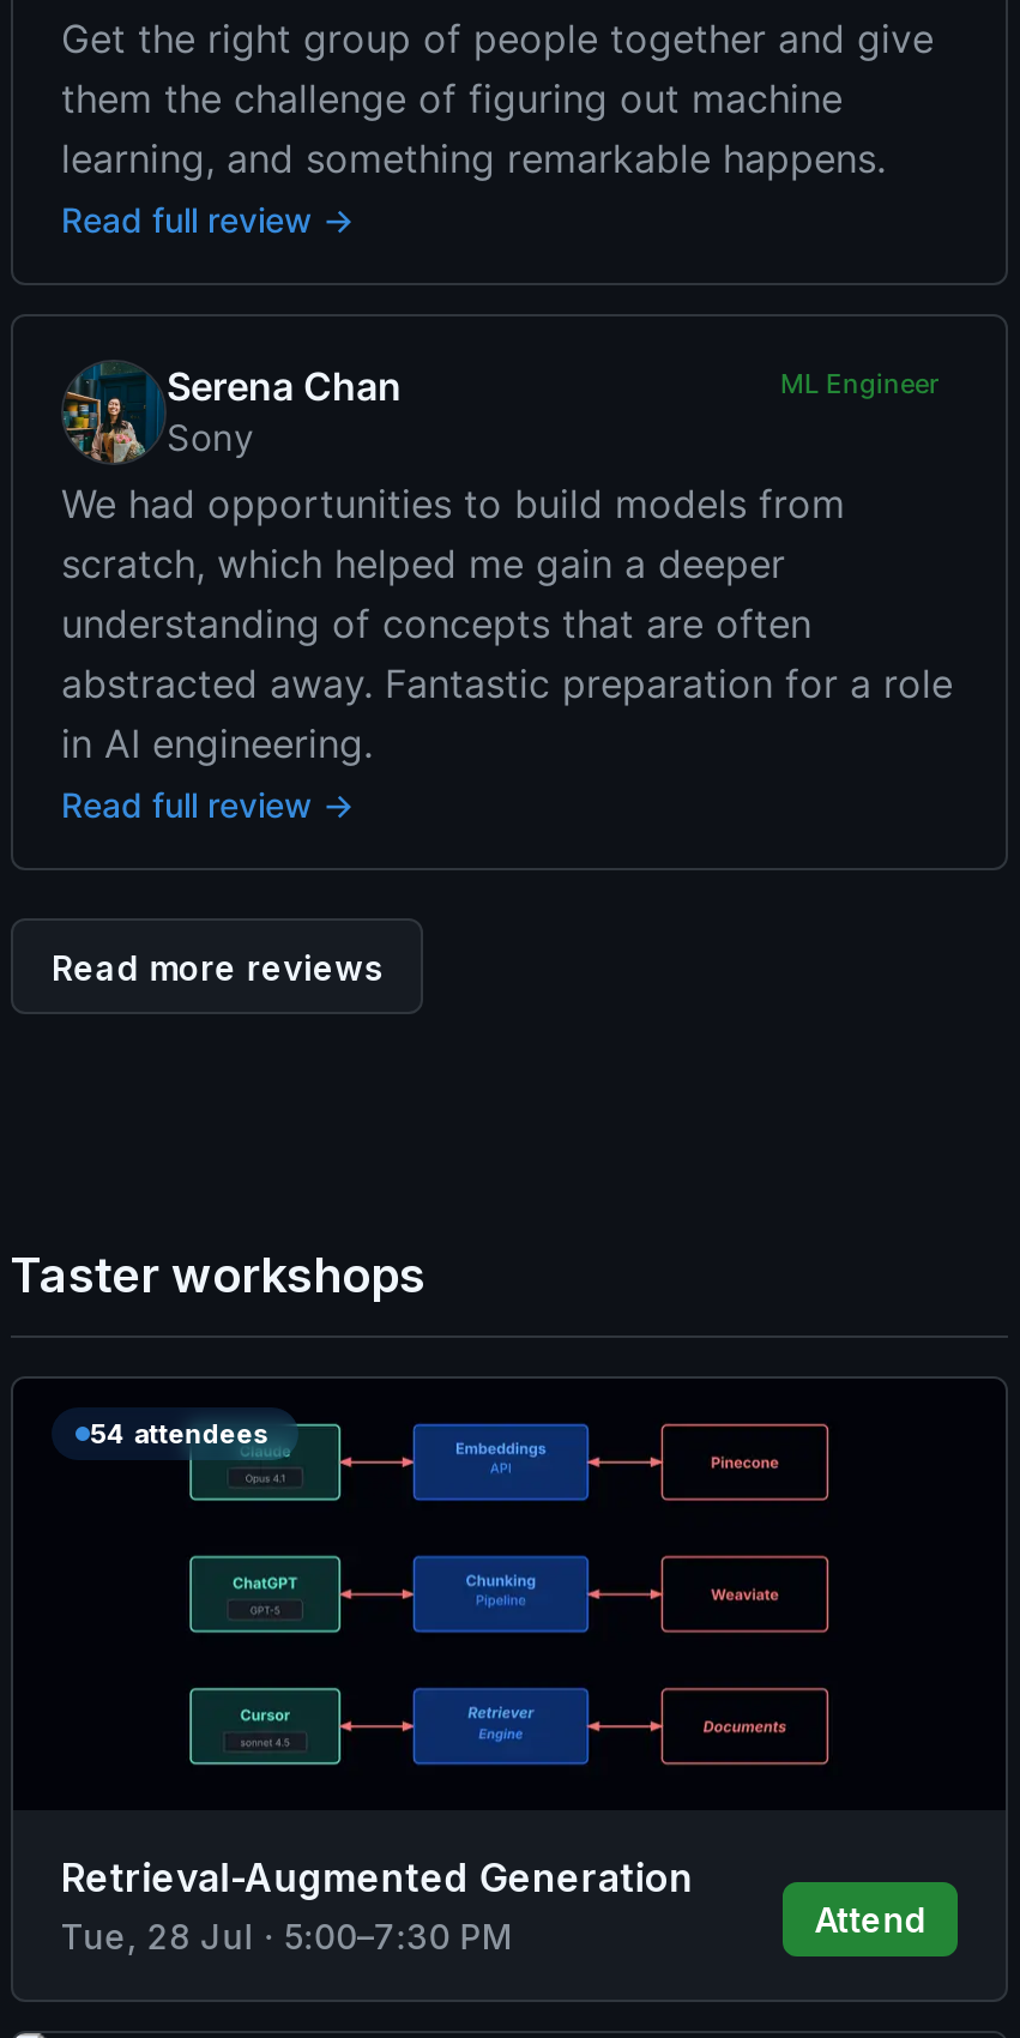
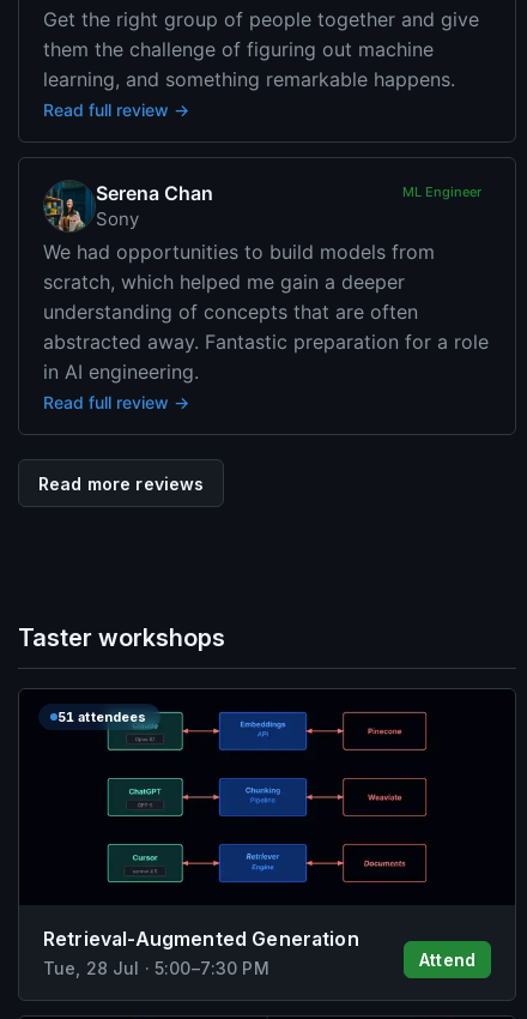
[90,1417,270,1451] 54 attendees -> [57,709,146,725] 51 attendees

